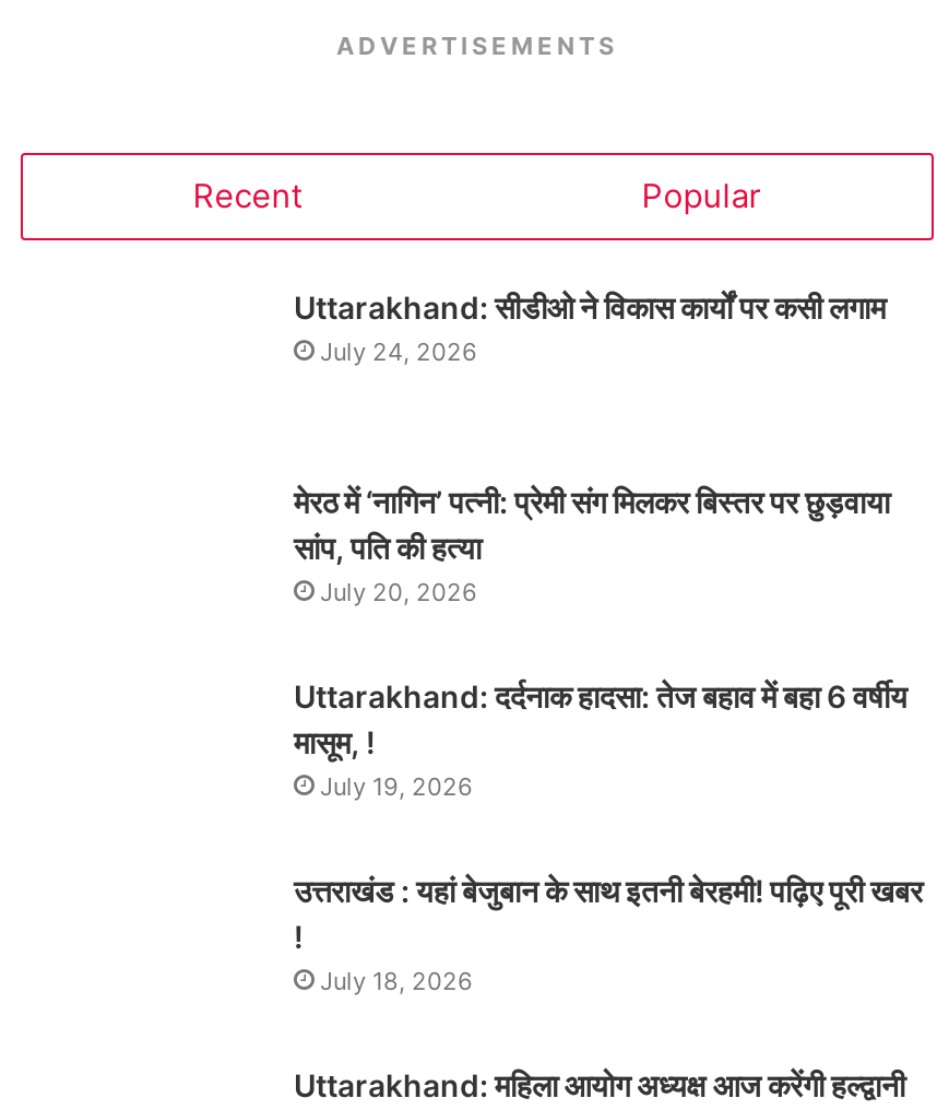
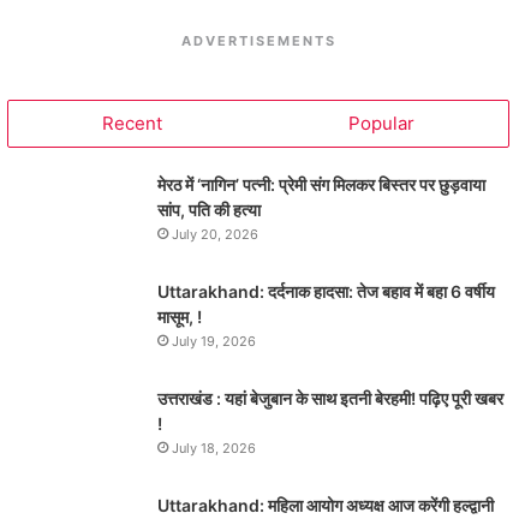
[294,290,886,368] Uttarakhand: सीडीओ ने विकास कार्यों पर कसी लगाम | July 24, 2026 -> none

